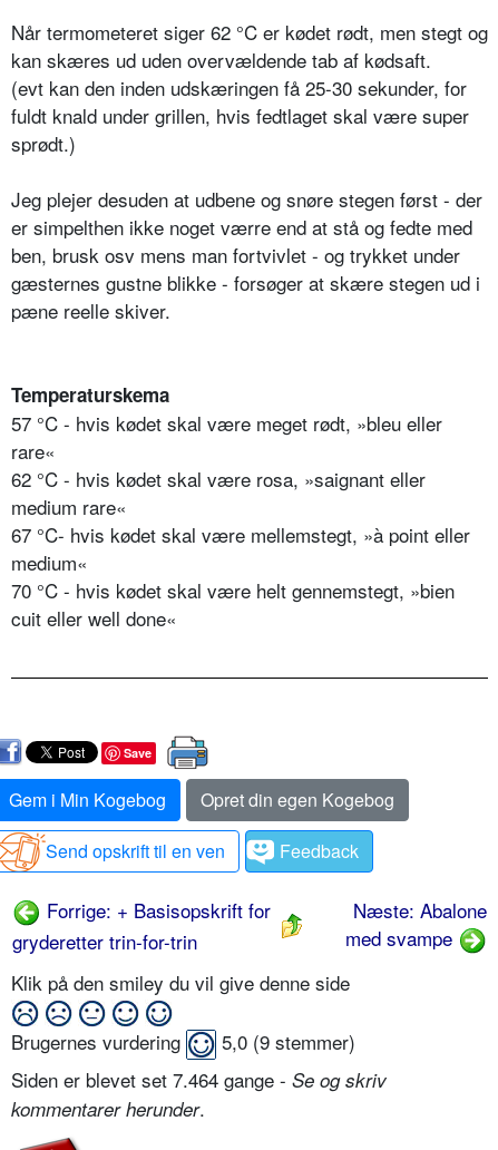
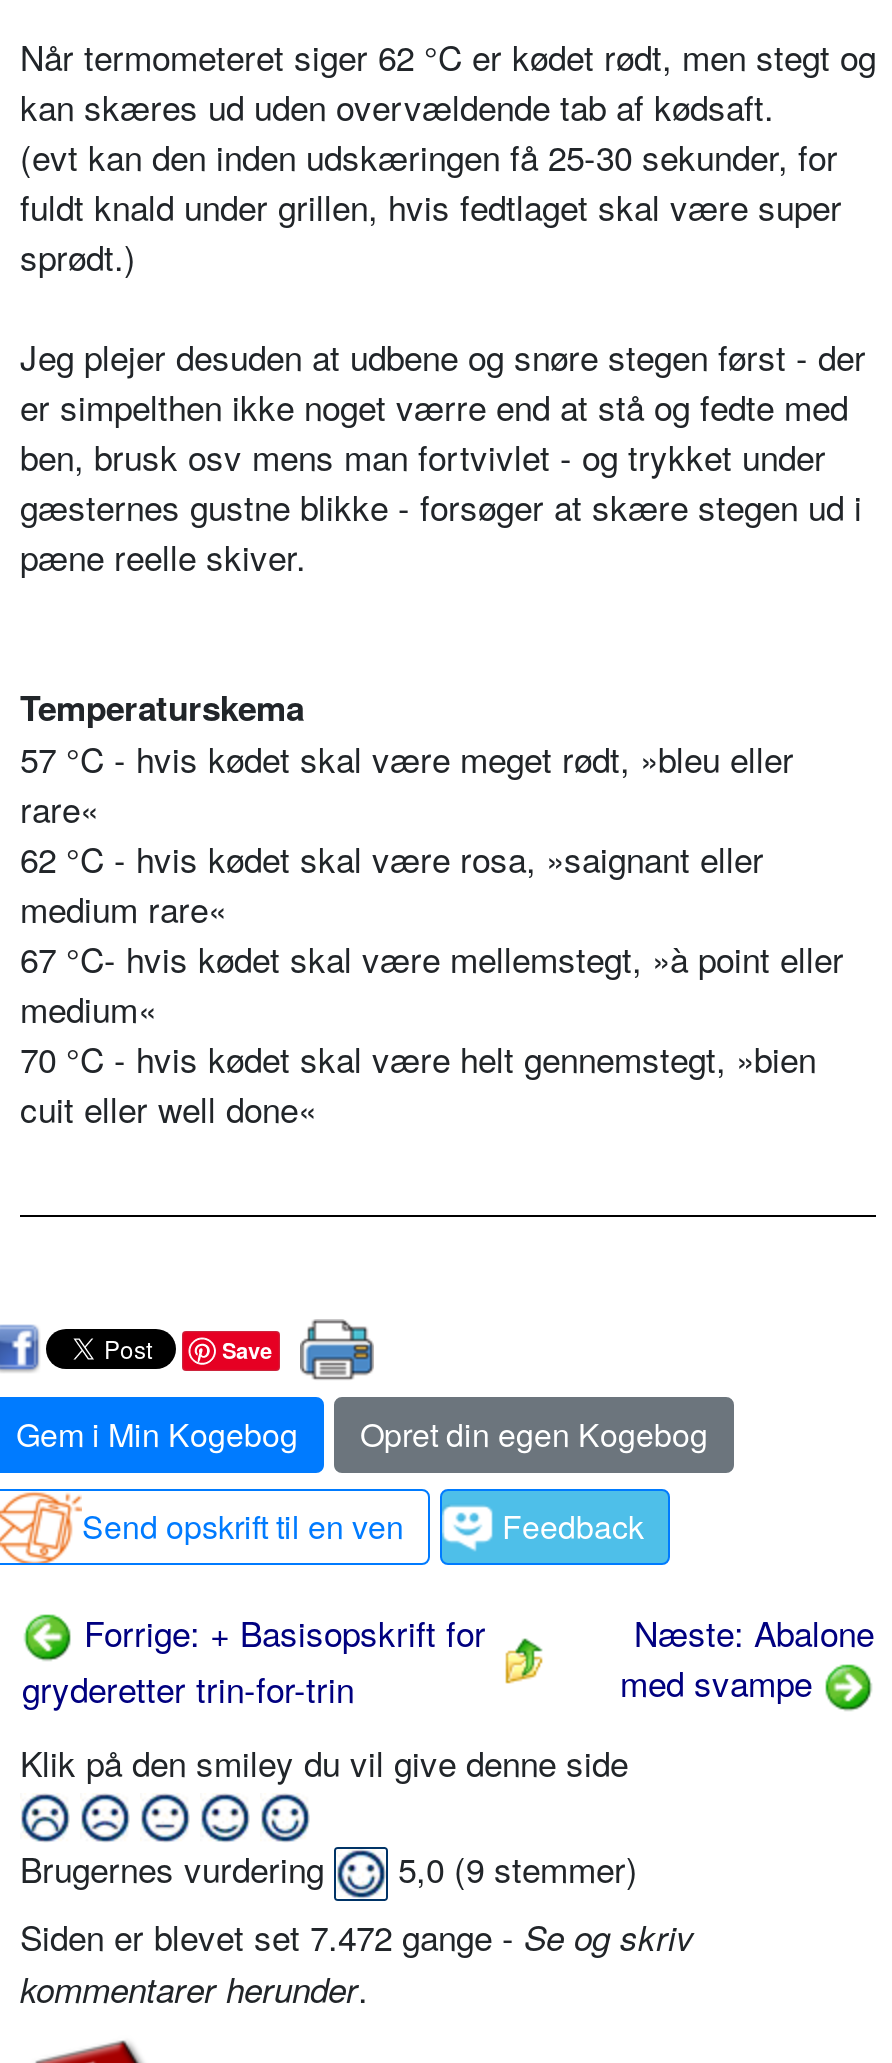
[11,1065,387,1093] Siden er blevet set 7.464 gange - Se og skriv -> [20,1911,694,1961] Siden er blevet set 7.472 gange - Se og skriv

